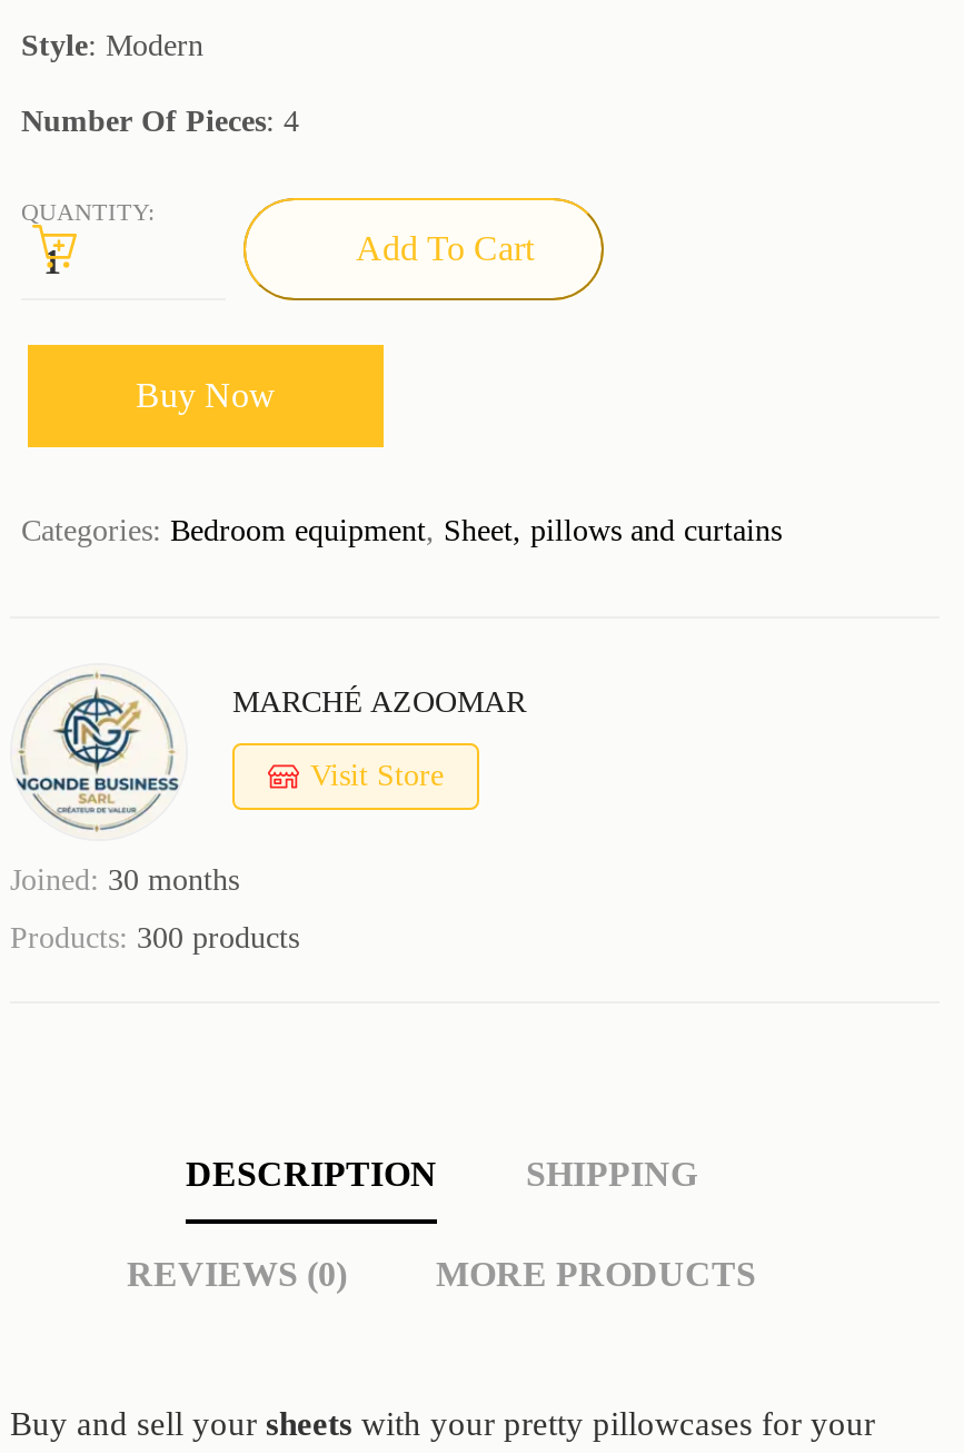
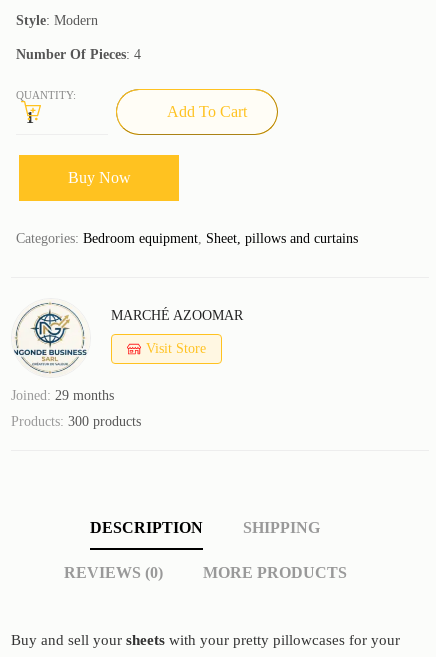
[10,863,239,897] Joined: 30 months -> [11,388,114,403] Joined: 29 months

